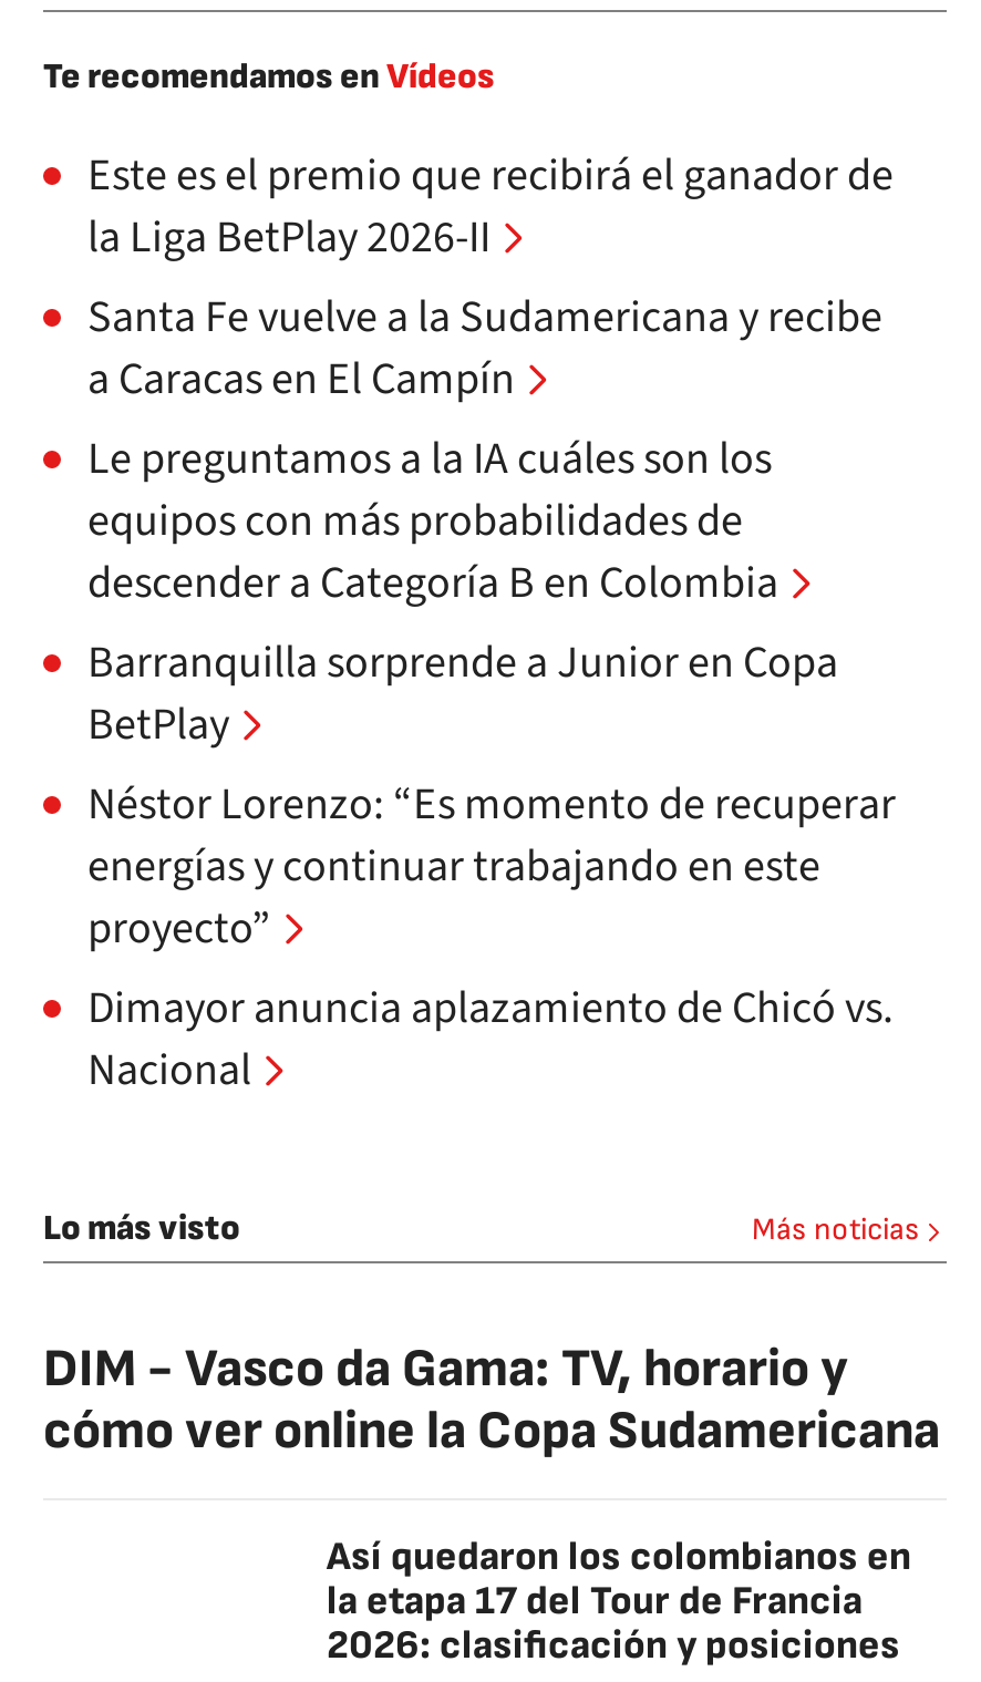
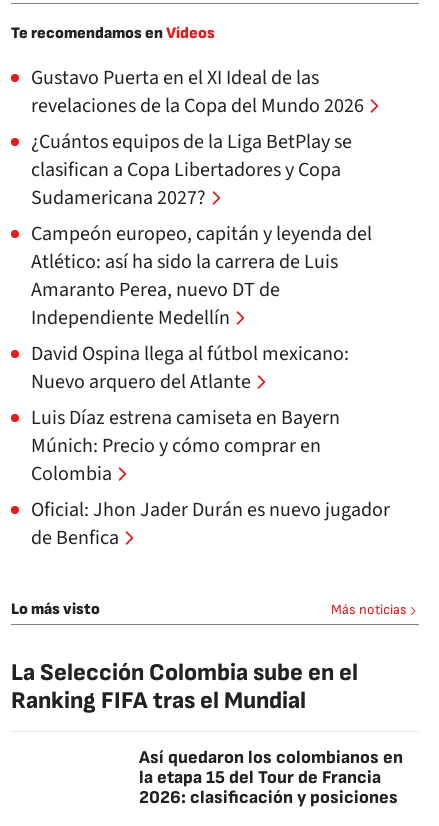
[87,145,896,1102] Este es el premio que recibirá el ganador de | la Liga BetPlay 2026-II | Santa Fe vuelve a la Sudamericana y recibe | a Caracas en El Campín | Le preguntamos a la IA cuáles son los | equipos con más probabilidades de | descender a Categoría B en Colombia | Barranquilla sorprende a Junior en Copa | BetPlay | Néstor Lorenzo: “Es momento de recuperar | energías y continuar trabajando en este | proyecto” | Dimayor anuncia aplazamiento de Chicó vs. | Nacional -> [31,64,390,552] Gustavo Puerta en el XI Ideal de las | revelaciones de la Copa del Mundo 2026 | ¿Cuántos equipos de la Liga BetPlay se | clasifican a Copa Libertadores y Copa | Sudamericana 2027? | Campeón europeo, capitán y leyenda del | Atlético: así ha sido la carrera de Luis | Amaranto Perea, nuevo DT de | Independiente Medellín | David Ospina llega al fútbol mexicano: | Nuevo arquero del Atlante | Luis Díaz estrena camiseta en Bayern | Múnich: Precio y cómo comprar en | Colombia | Oficial: Jhon Jader Durán es nuevo jugador | de Benfica
[43,1337,940,1463] DIM - Vasco da Gama: TV, horario y | cómo ver online la Copa Sudamericana -> [11,658,358,715] La Selección Colombia sube en el | Ranking FIFA tras el Mundial
[327,1578,863,1624] la etapa 17 del Tour de Francia -> [139,767,381,788] la etapa 15 del Tour de Francia

